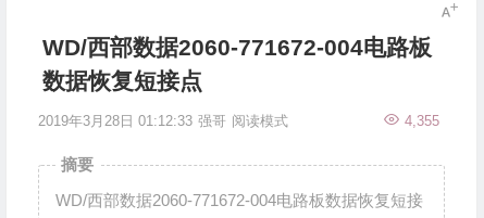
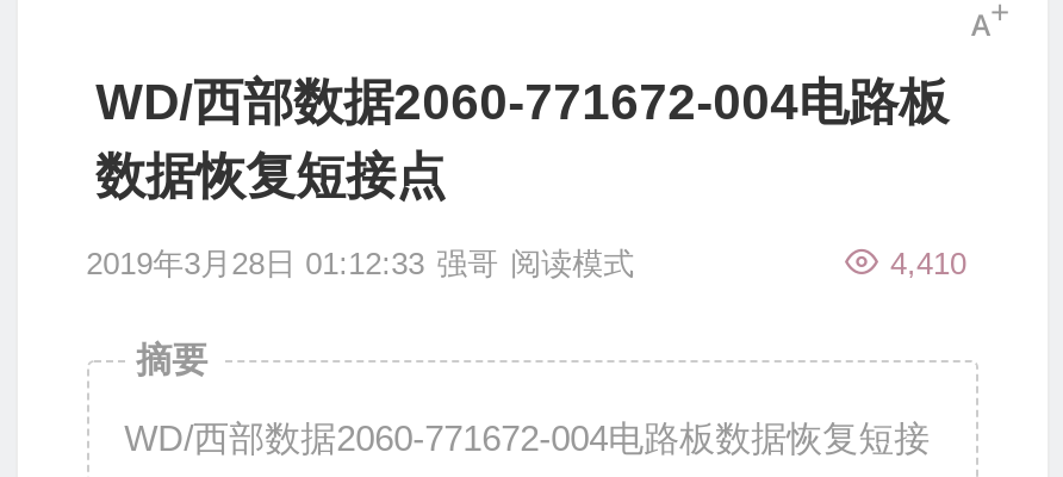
[405,113,439,129] 4,355 -> [890,246,966,281] 4,410

